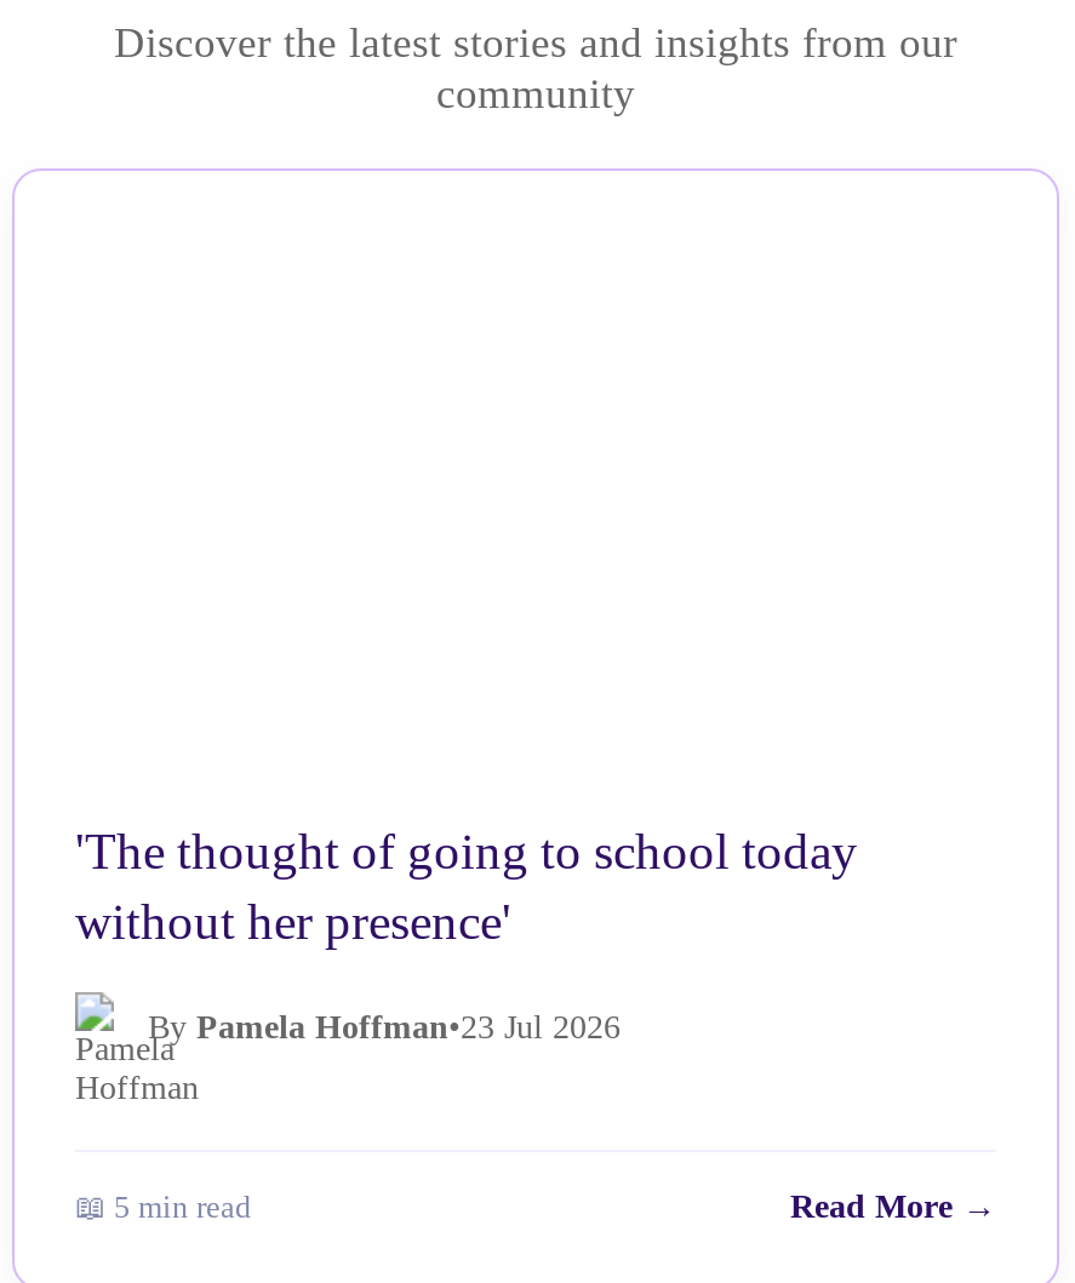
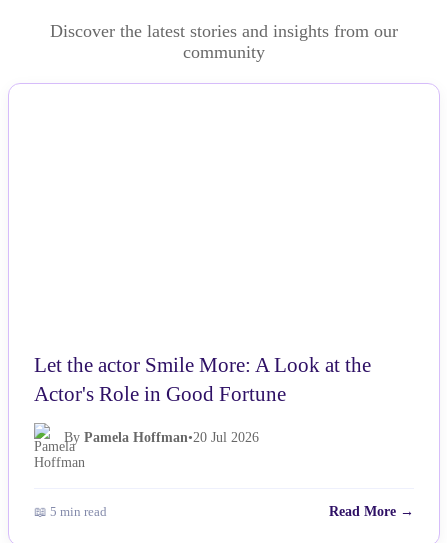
[75,822,858,948] 'The thought of going to school today | without her presence' -> [34,353,371,405] Let the actor Smile More: A Look at the | Actor's Role in Good Fortune
[148,1009,621,1045] By Pamela Hoffman•23 Jul 2026 -> [64,430,259,445] By Pamela Hoffman•20 Jul 2026

